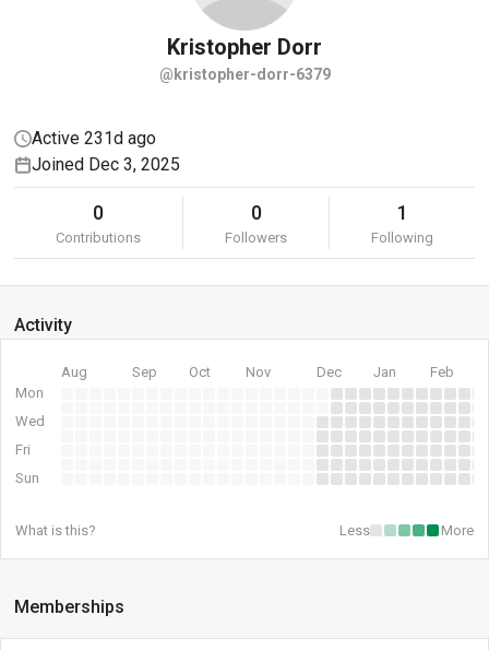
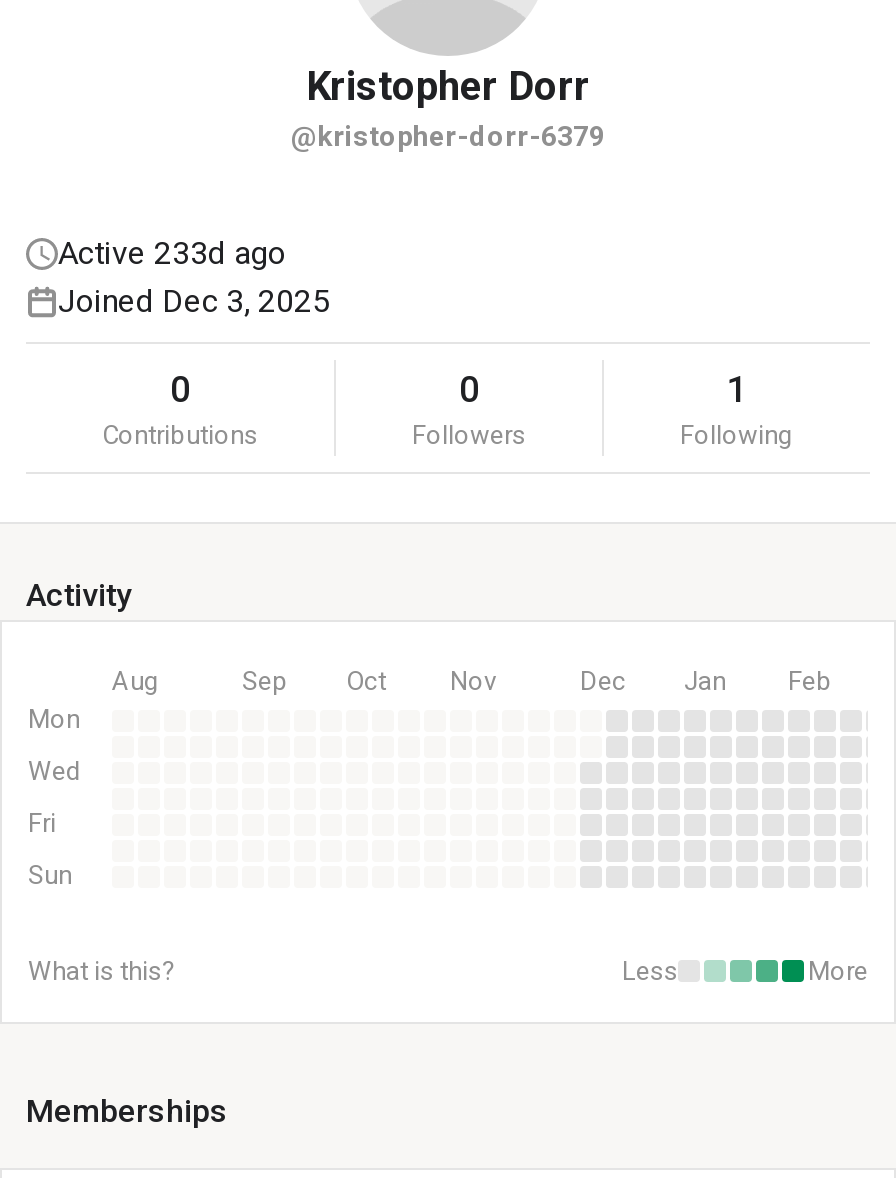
[32,128,156,149] Active 231d ago -> [58,234,286,272] Active 233d ago

